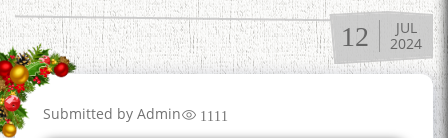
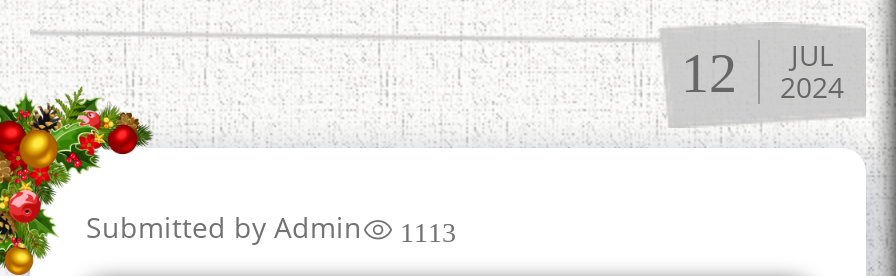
[43,104,228,123] Submitted by Admin 1111 -> [86,209,456,247] Submitted by Admin 1113

